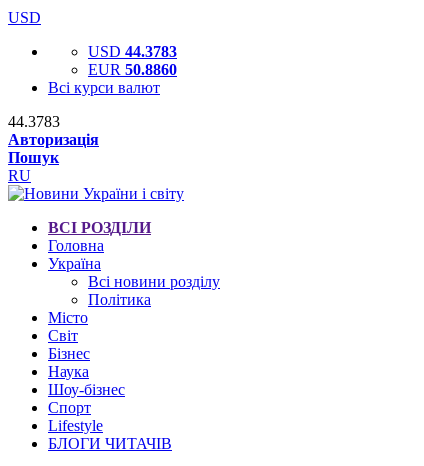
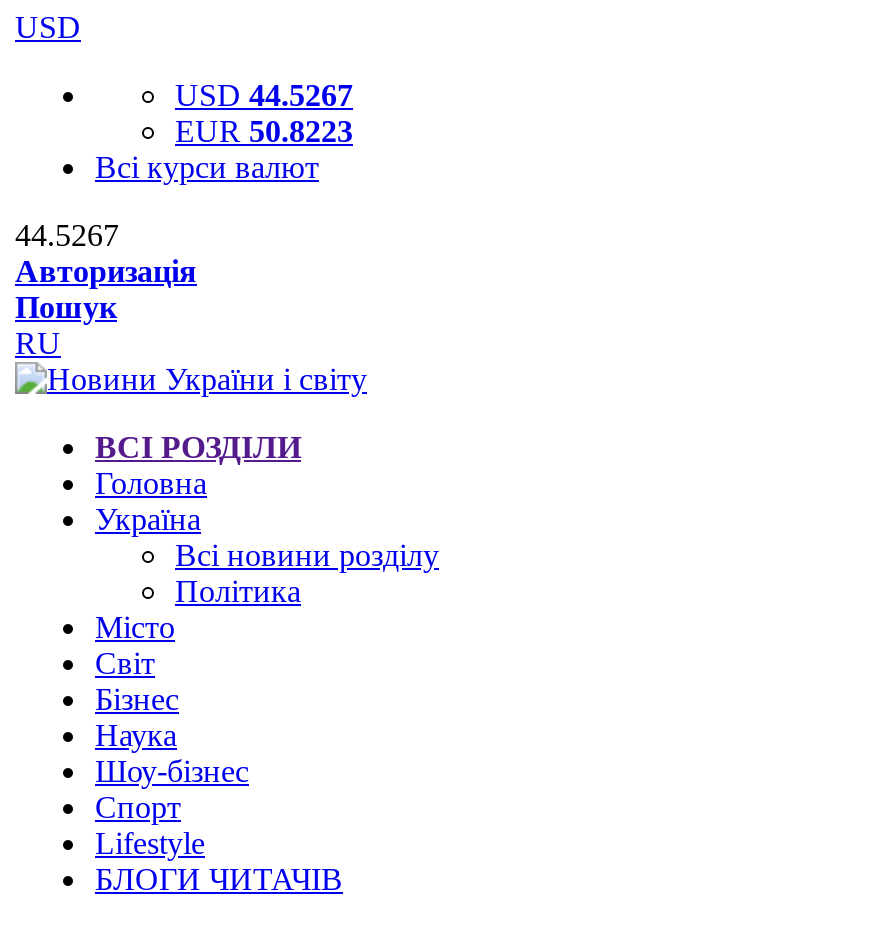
[88,43,177,60] USD 44.3783 -> [175,78,353,112] USD 44.5267
[88,61,177,78] EUR 50.8860 -> [175,114,353,148] EUR 50.8223
[8,113,60,130] 44.3783 -> [15,218,119,252] 44.5267

